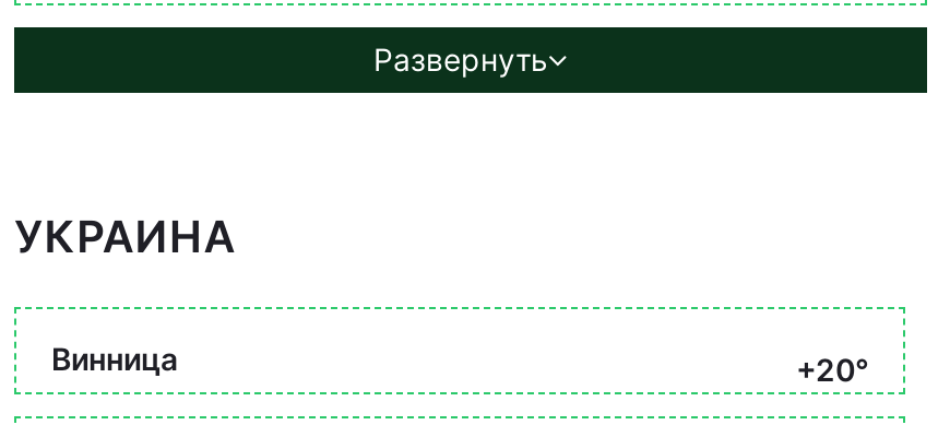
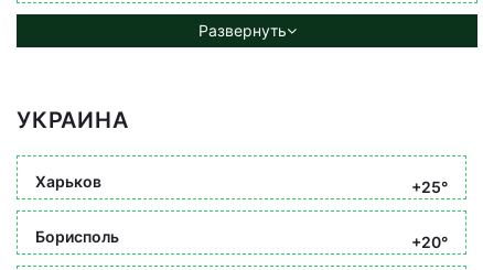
[51,339,178,376] Винница -> [35,171,448,245] Харьков | +25° | Борисполь

